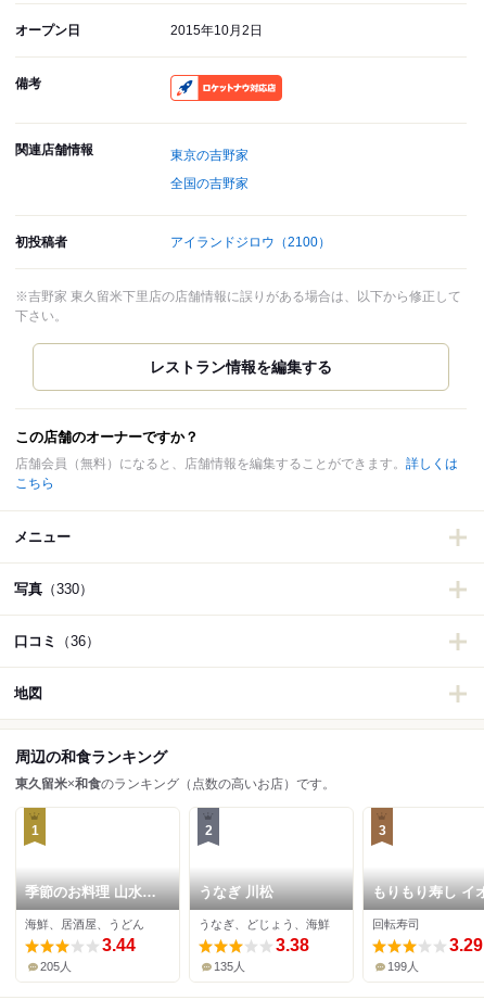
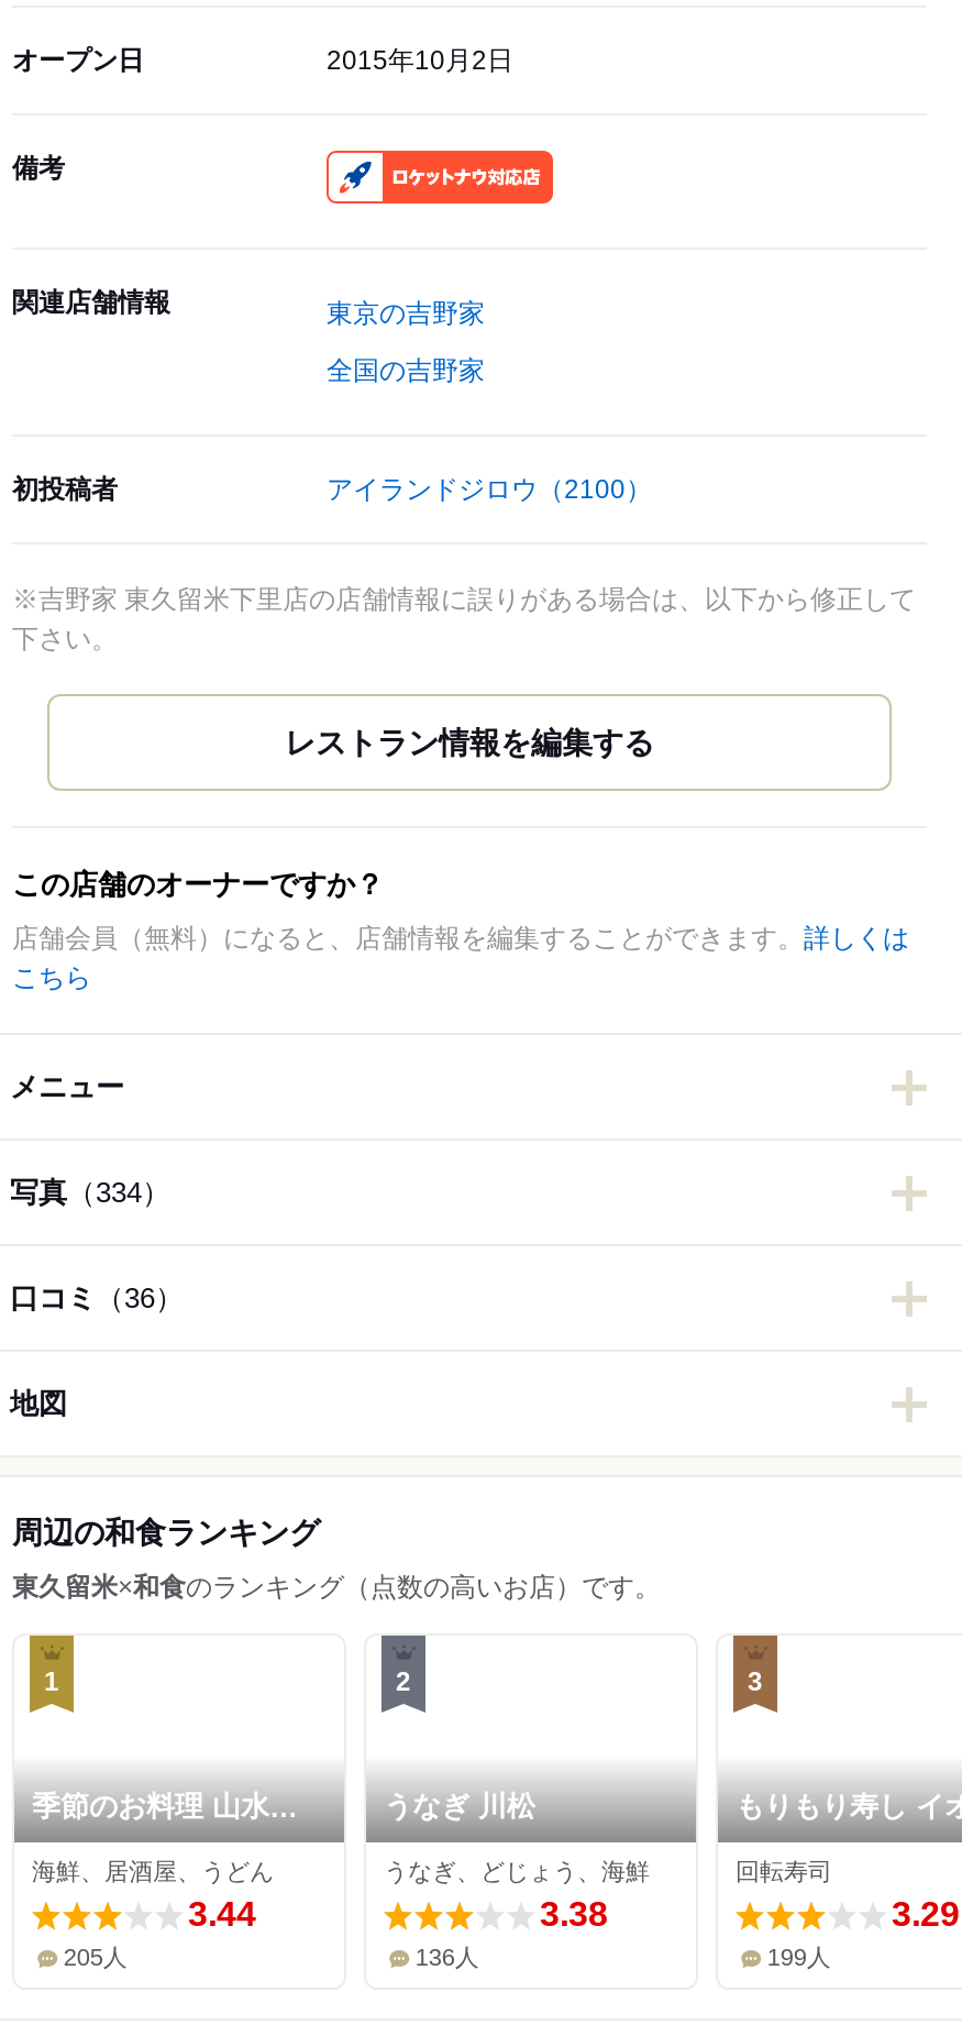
[14,581,93,598] 写真（330） -> [10,1177,170,1210] 写真（334）
[214,960,246,973] 135人 -> [415,1944,479,1971] 136人

